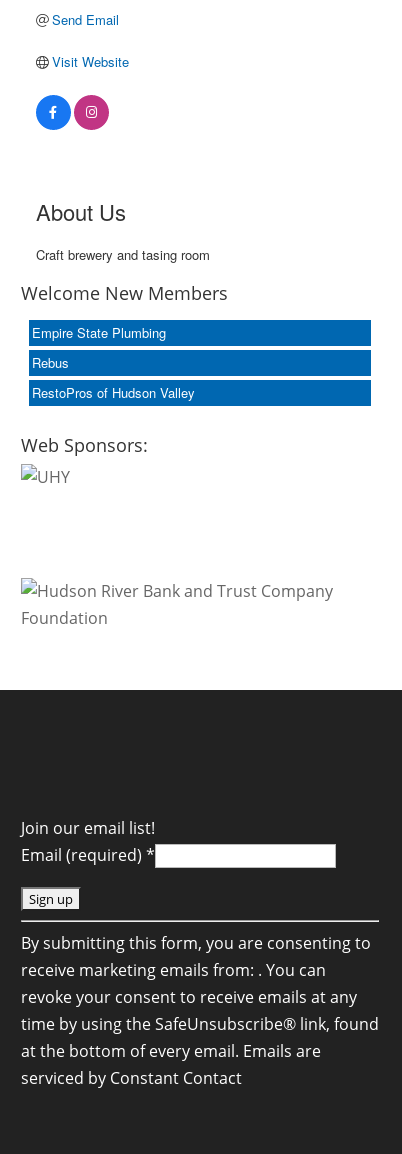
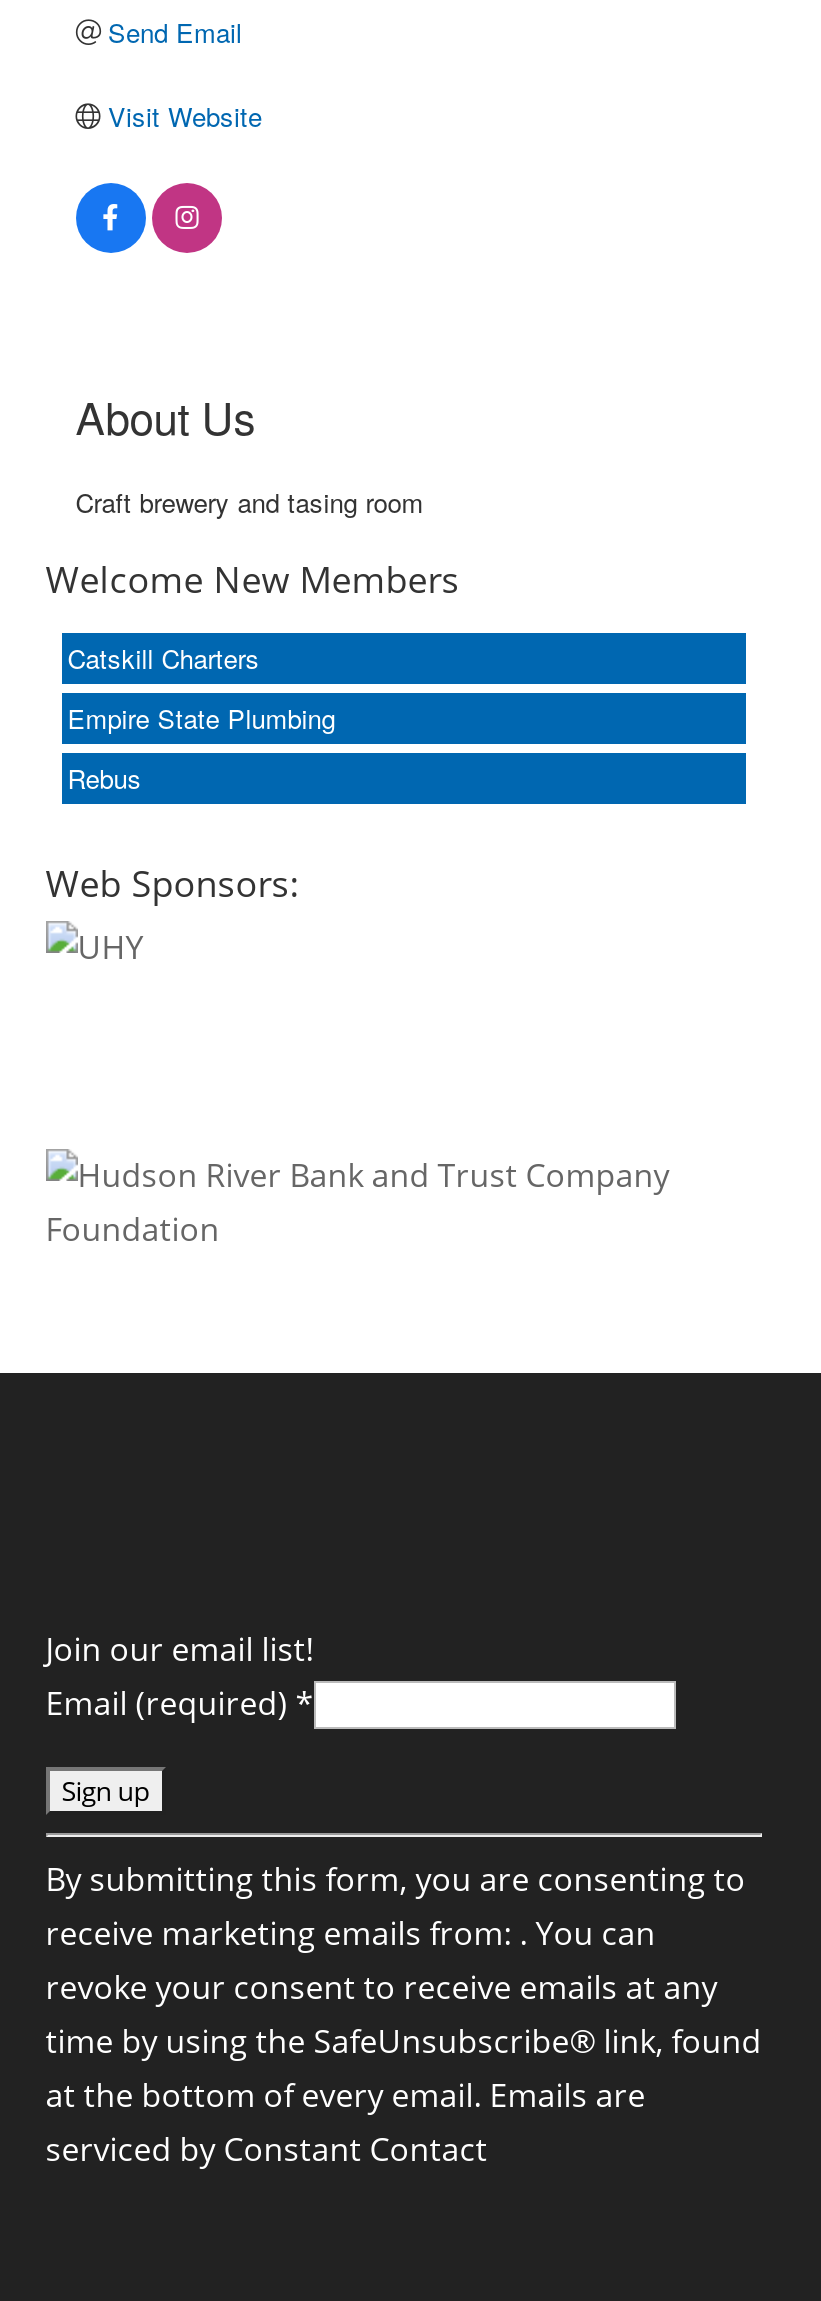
none -> [68,638,260,676] Catskill Charters
moved [32,323,166,372] -> [68,698,336,796]: Empire State Plumbing | Rebus
[32,383,195,402] RestoPros of Hudson Valley -> none

